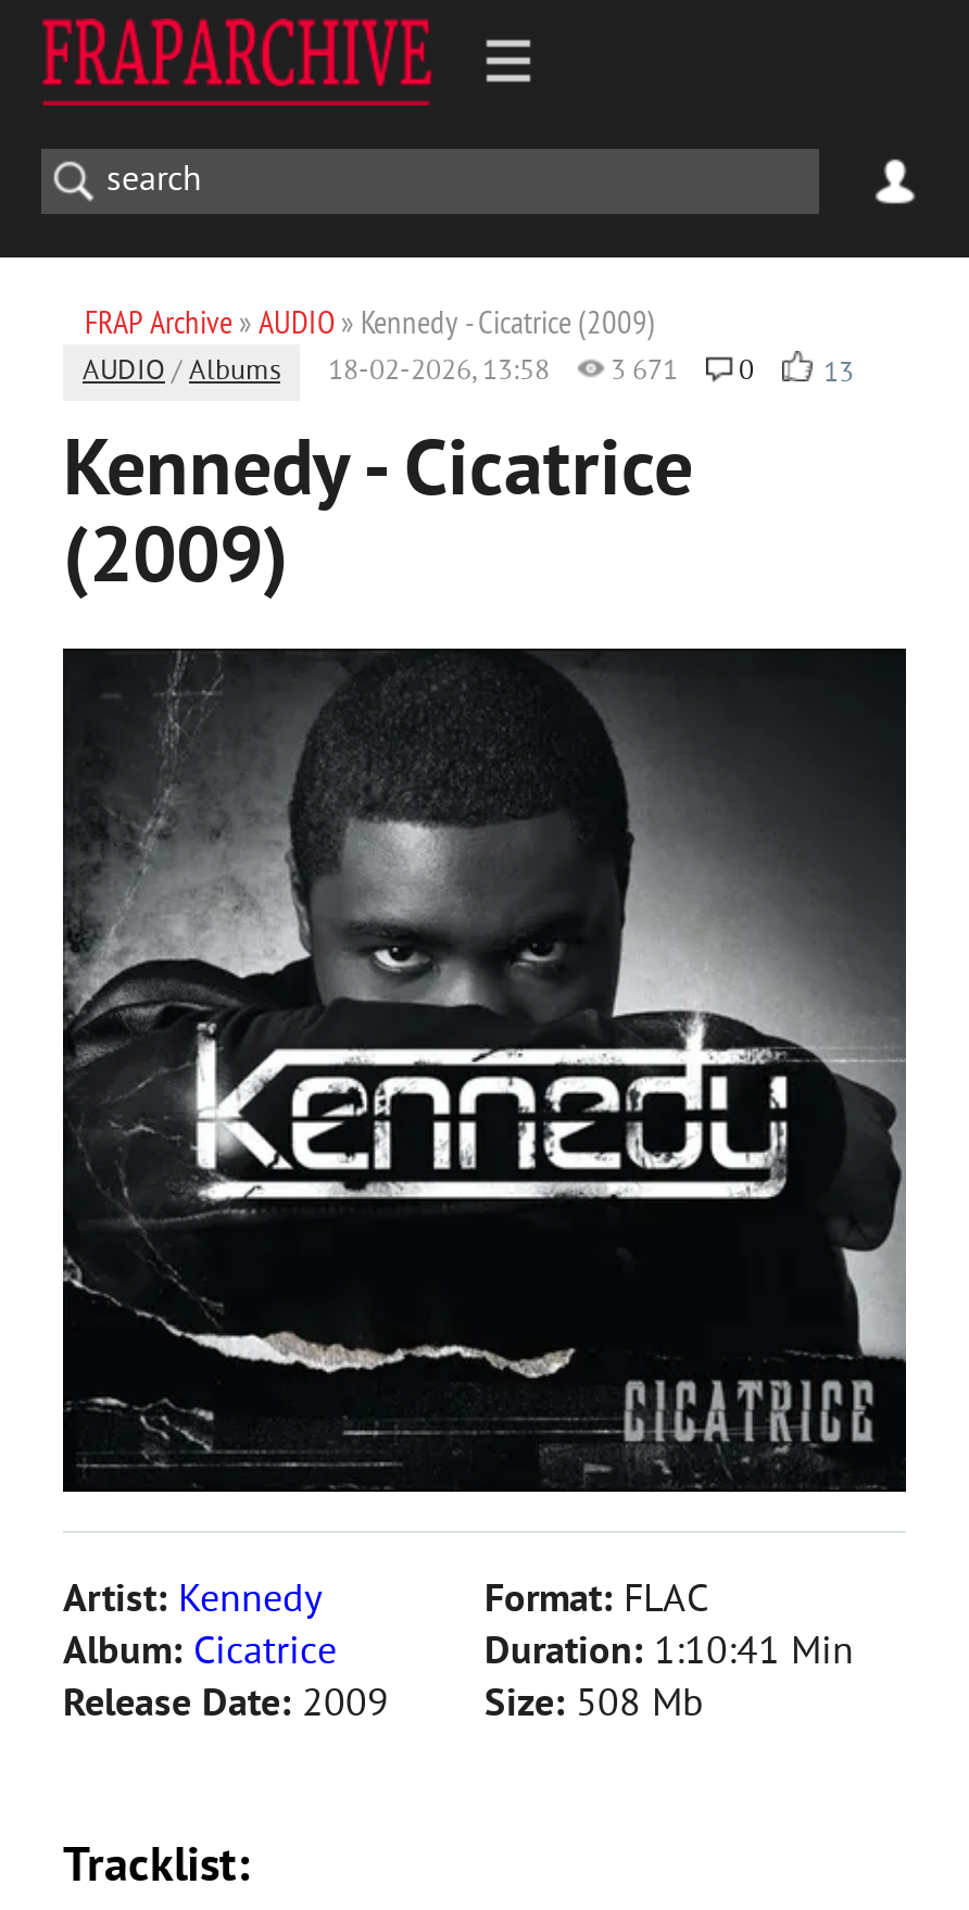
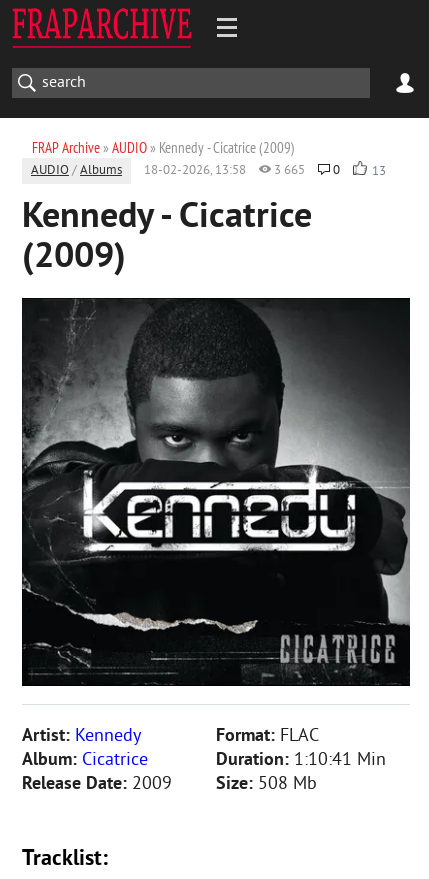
[83,355,854,392] AUDIO / Albums 18-02-2026, 13:58 3 671 0 13 -> [31,163,386,180] AUDIO / Albums 18-02-2026, 13:58 3 665 0 13

